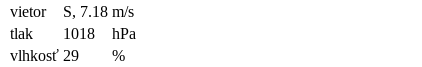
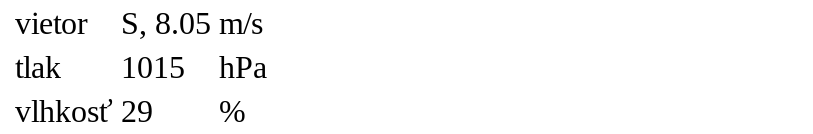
[10,3,134,20] vietor S, 7.18 m/s -> [15,5,263,39] vietor S, 8.05 m/s
[10,25,136,42] tlak 1018 hPa -> [15,49,267,83] tlak 1015 hPa

